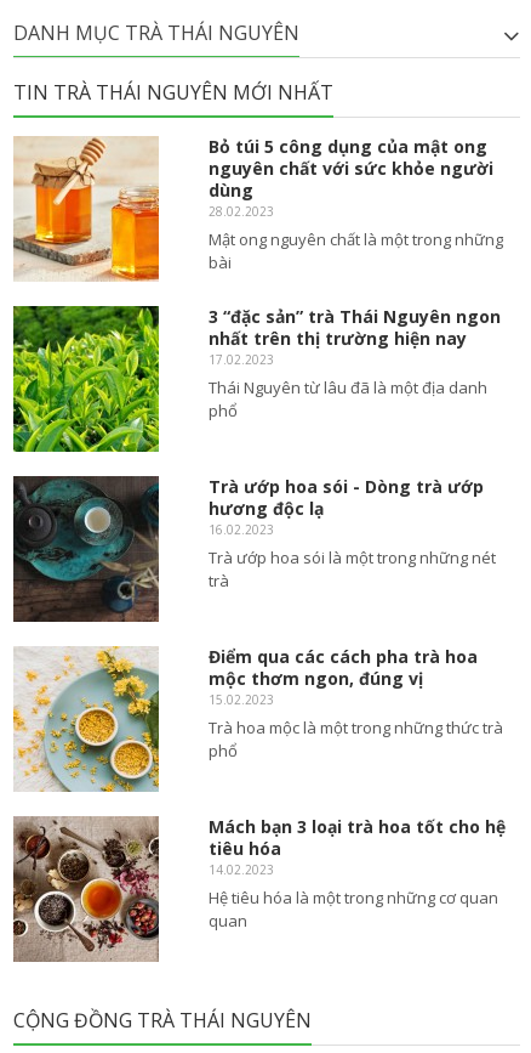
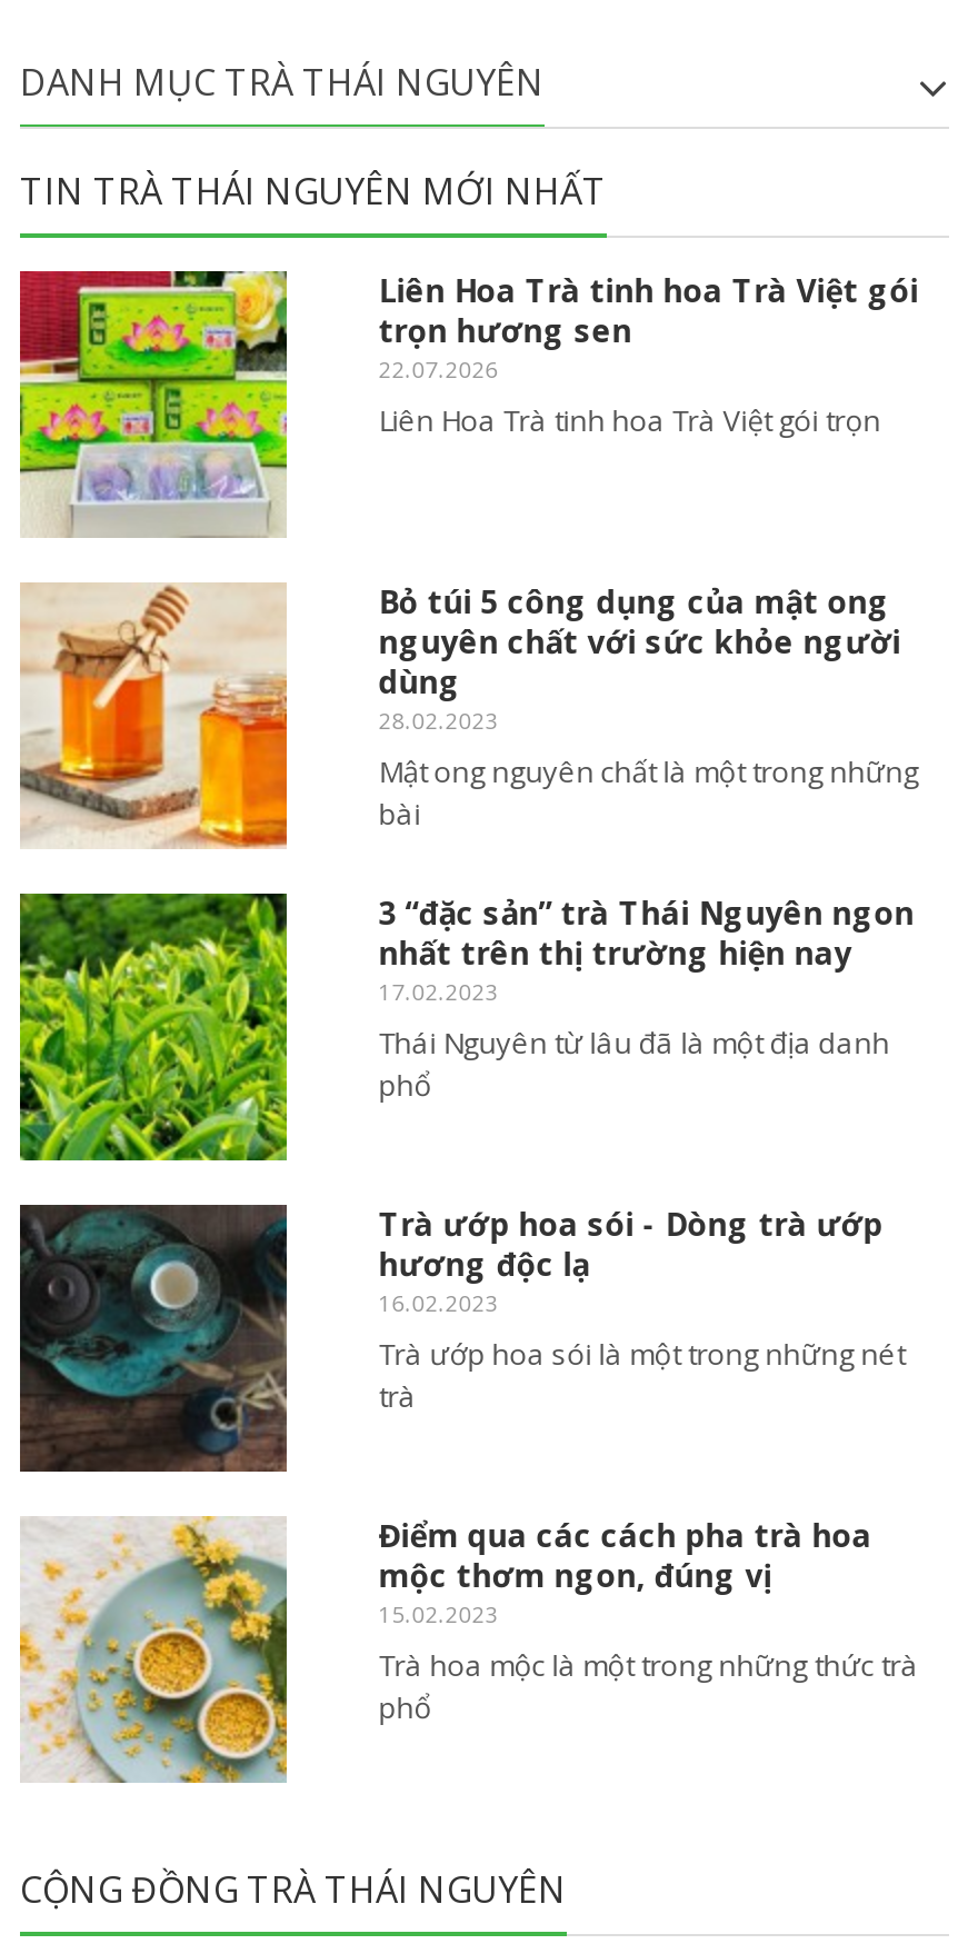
none -> [18,269,289,538] [image]
none -> [379,269,919,440] Liên Hoa Trà tinh hoa Trà Việt gói | trọn hương sen | 22.07.2026 | Liên Hoa Trà tinh hoa Trà Việt gói trọn
moved [11,135,503,762] -> [16,580,919,1727]: [image] | Bỏ túi 5 công dụng của mật ong | nguyên chất với sức khỏe người | ... | Trà hoa mộc là một trong những thức trà | phổ
[12,816,160,962] [image] -> none
[209,815,506,932] Mách bạn 3 loại trà hoa tốt cho hệ | tiêu hóa | 14.02.2023 | Hệ tiêu hóa là một trong những cơ quan | quan -> none

